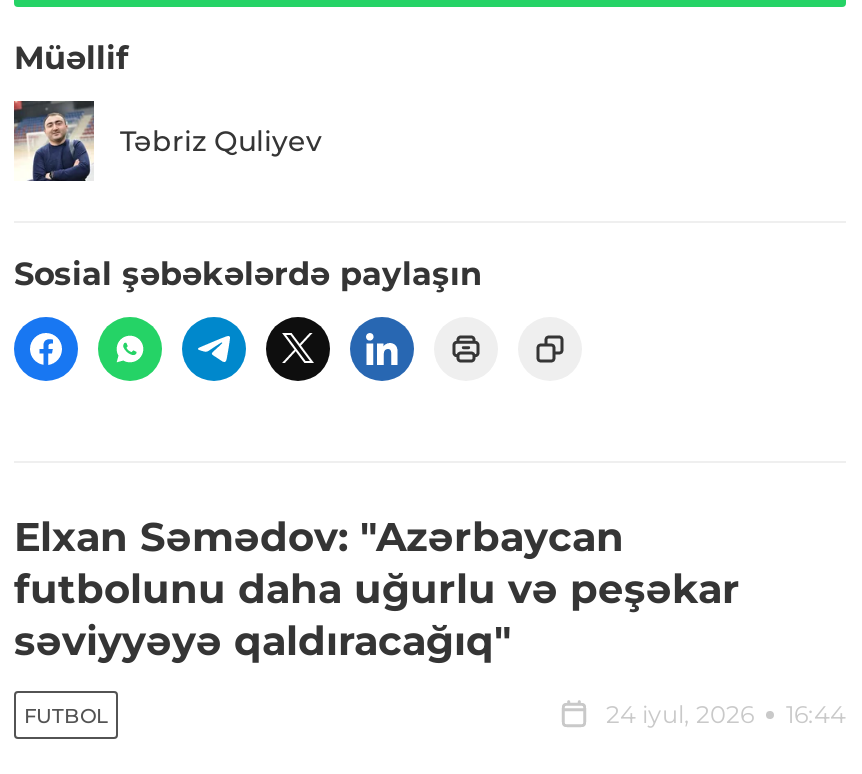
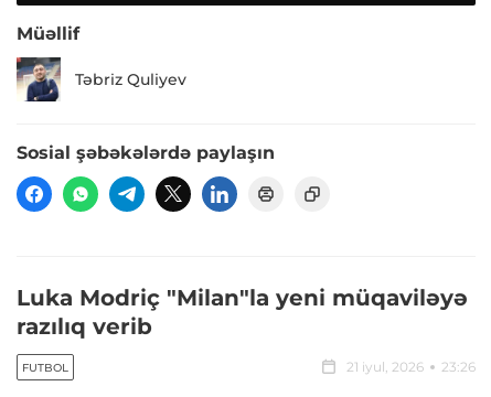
[14,514,740,666] Elxan Səmədov: "Azərbaycan | futbolunu daha uğurlu və peşəkar | səviyyəyə qaldıracağıq" -> [17,285,468,340] Luka Modriç "Milan"la yeni müqaviləyə | razılıq verib
[606,700,846,730] 24 iyul, 2026 | 16:44 -> [346,359,476,375] 21 iyul, 2026 | 23:26

